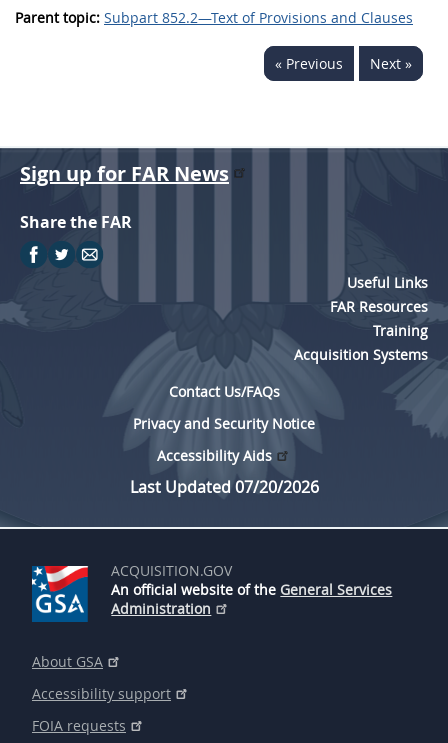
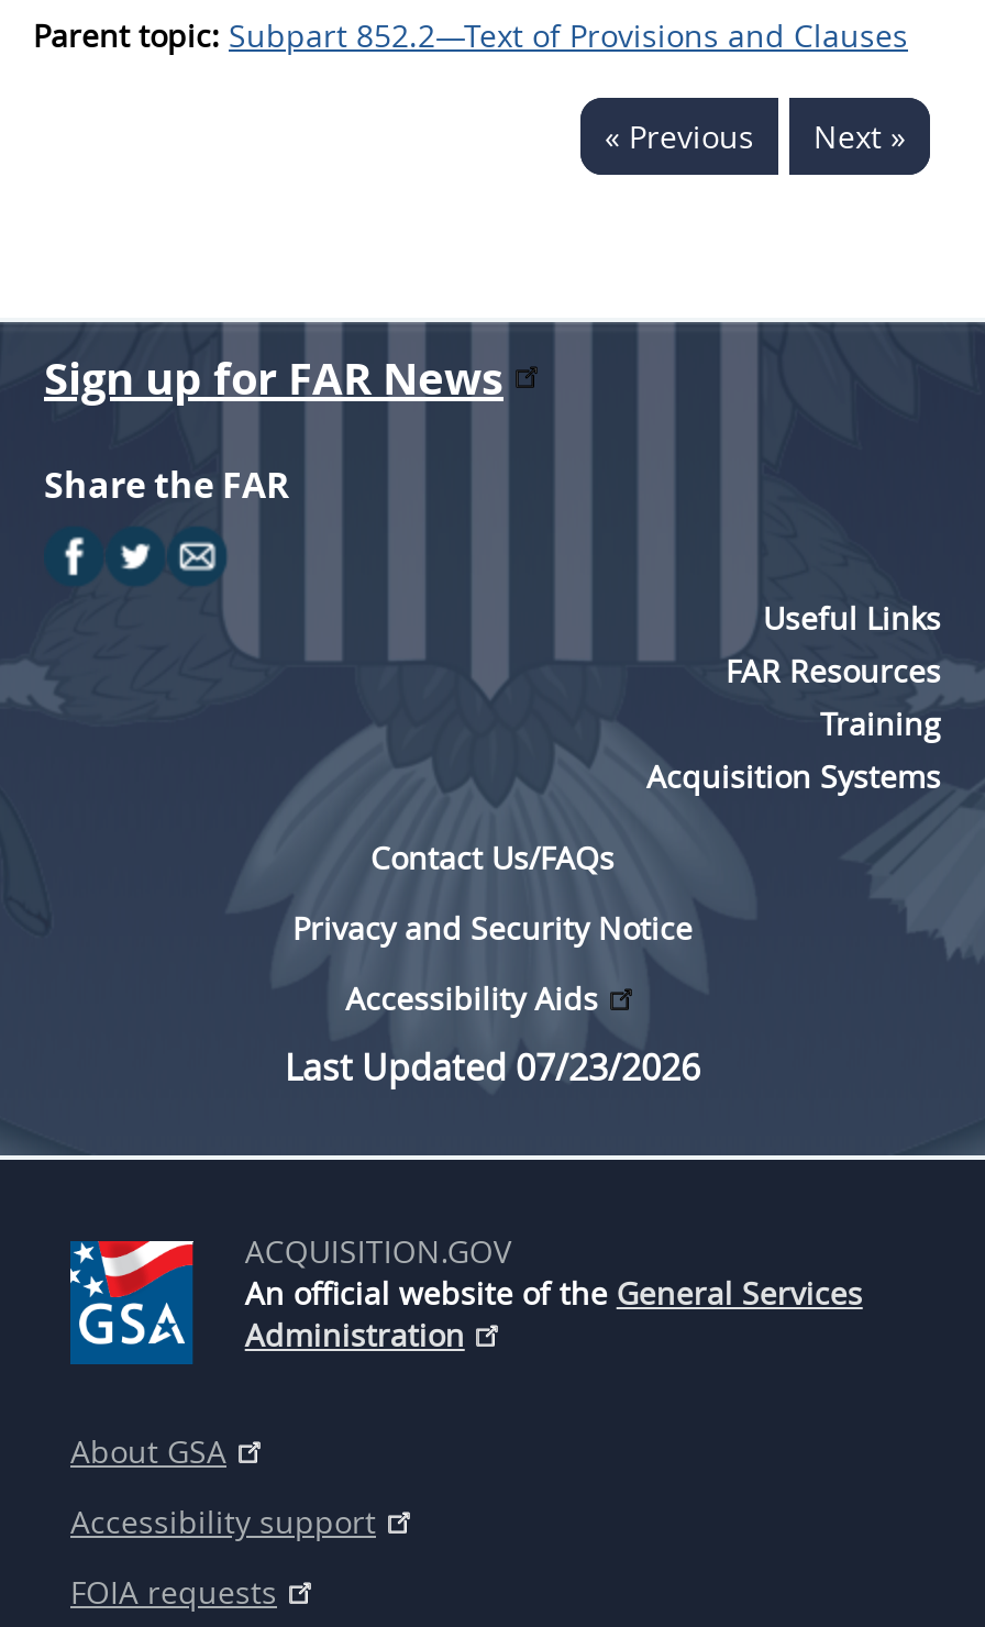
[129,476,318,498] Last Updated 07/20/2026 -> [285,1043,700,1092] Last Updated 07/23/2026

